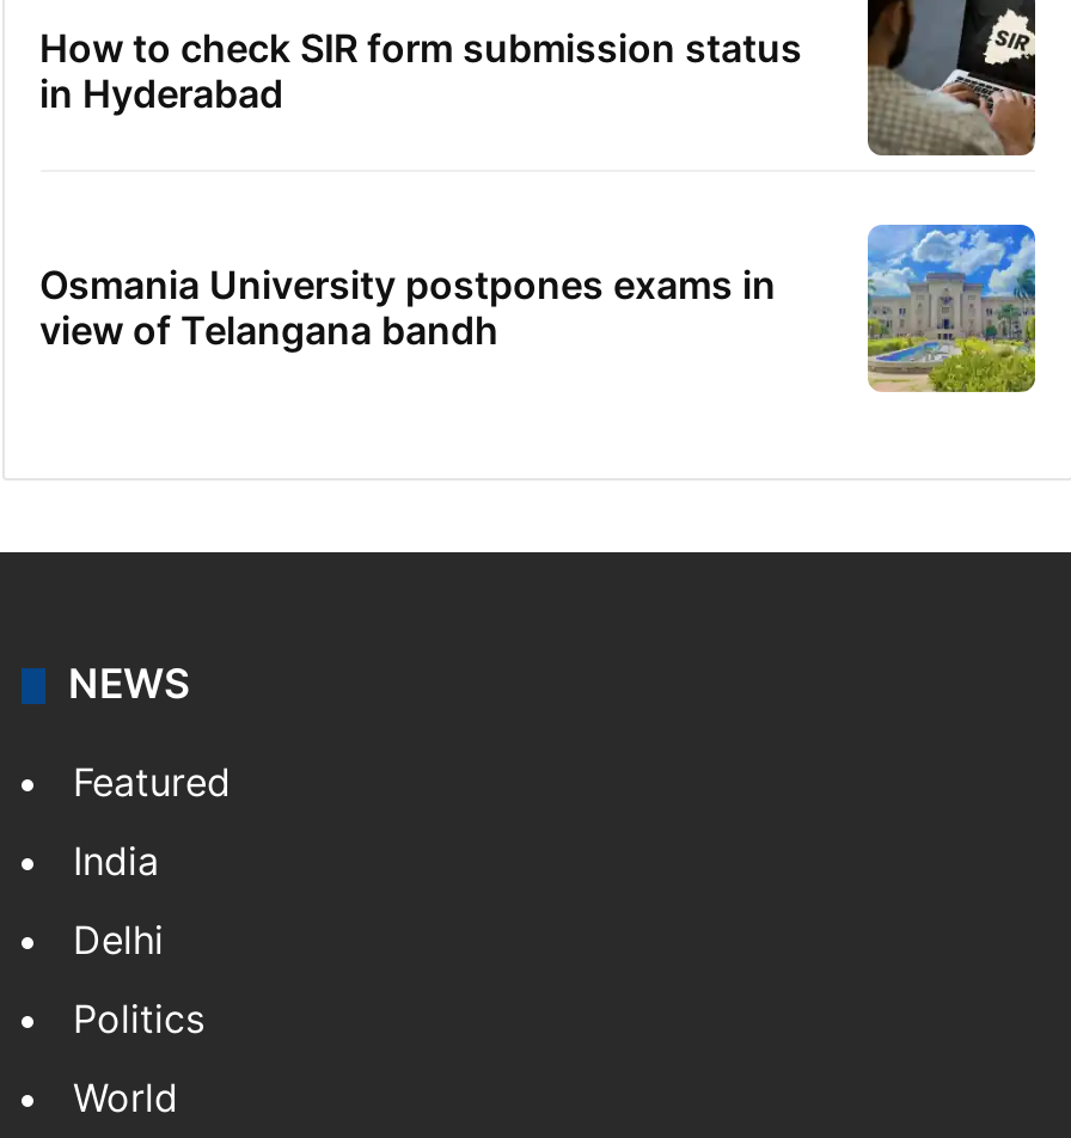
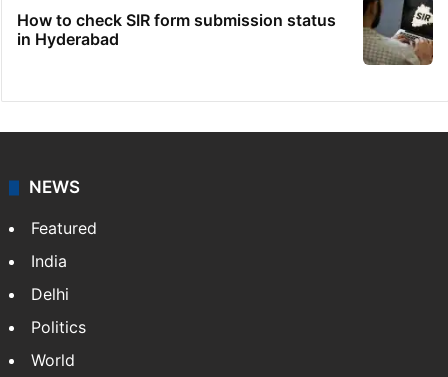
[39,222,1038,392] [image] | Osmania University postpones exams in | view of Telangana bandh -> none

